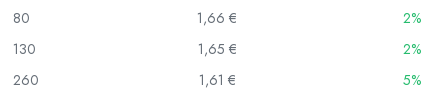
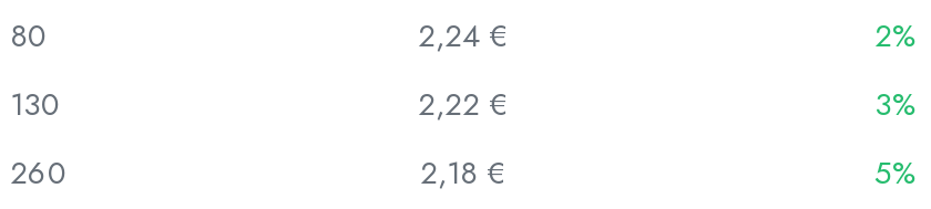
[197,9,237,28] 1,66 € -> [418,15,507,58] 2,24 €
[197,40,236,59] 1,65 € -> [418,84,507,126] 2,22 €
[403,40,421,59] 2% -> [874,84,914,126] 3%
[198,71,235,90] 1,61 € -> [420,153,504,195] 2,18 €

